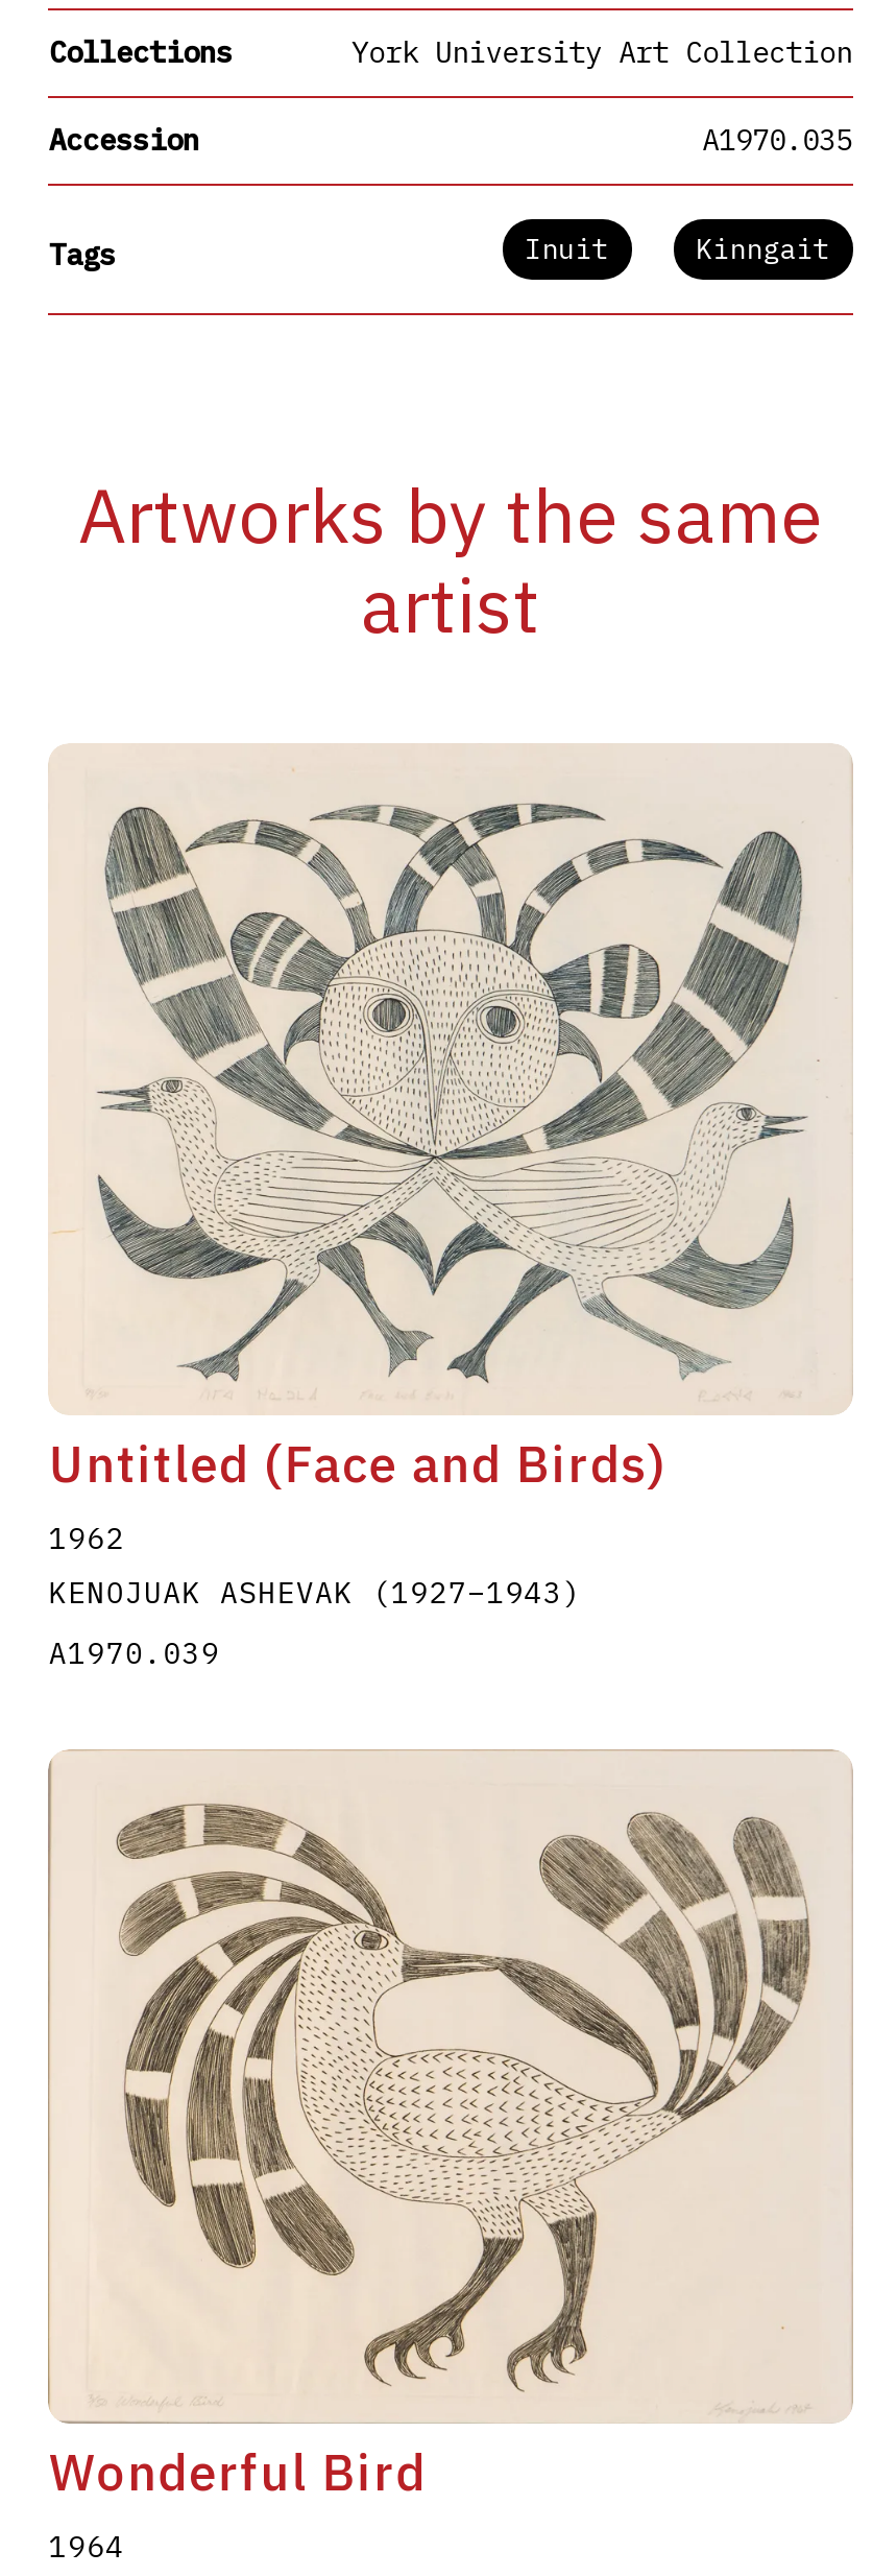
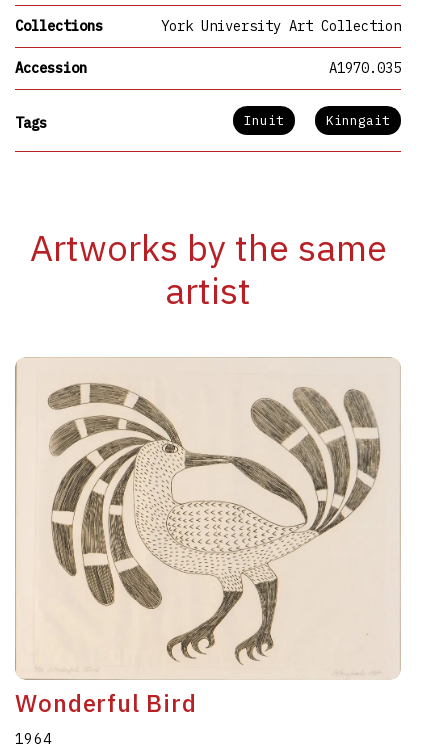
[49,797,809,1673] [image] | Untitled (Face and Birds) | 1962 | KENOJUAK ASHEVAK (1927–1943) | A1970.039 -> none

